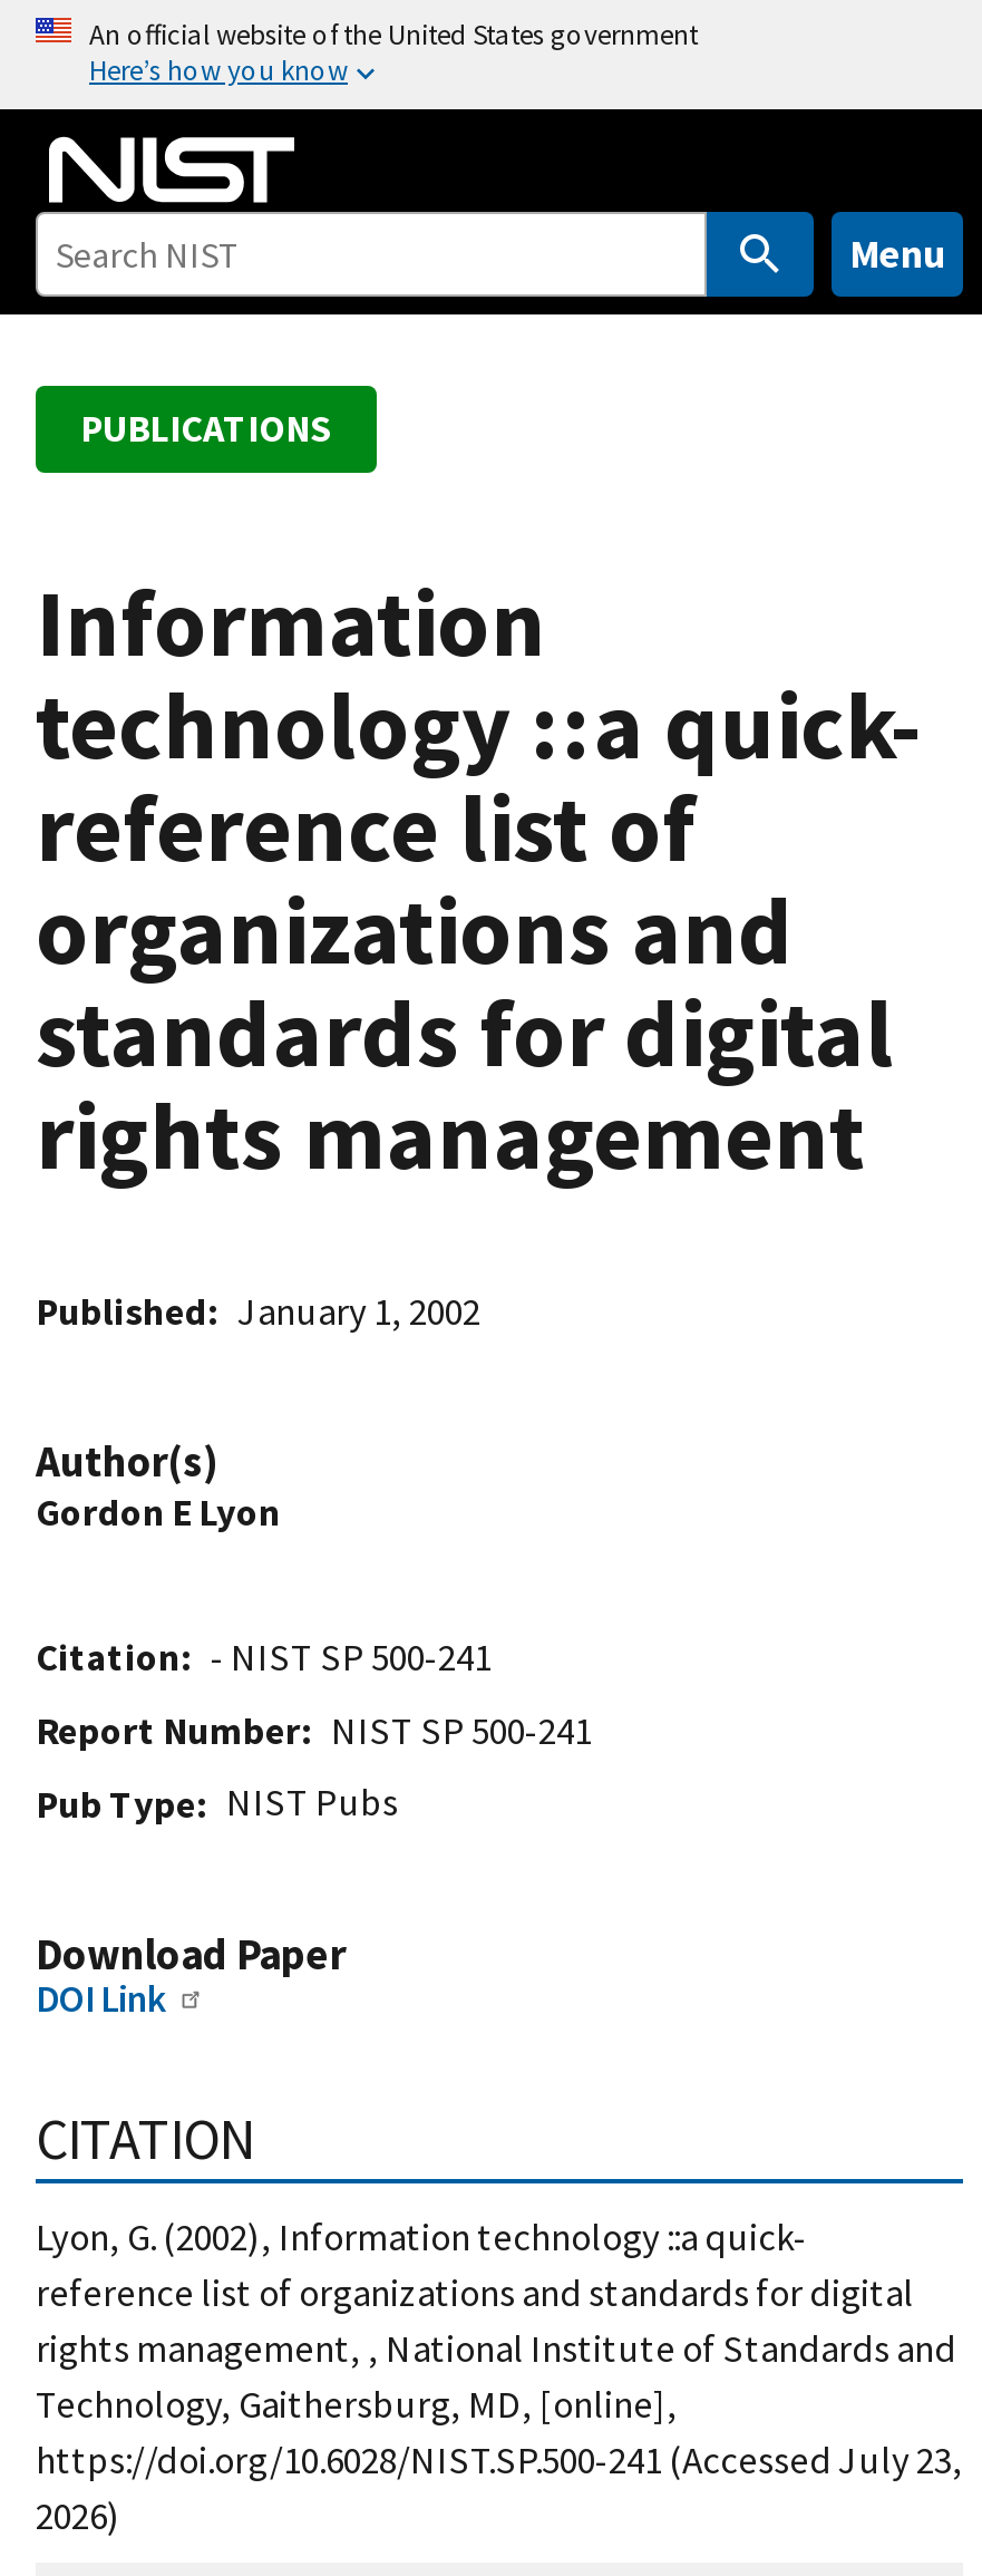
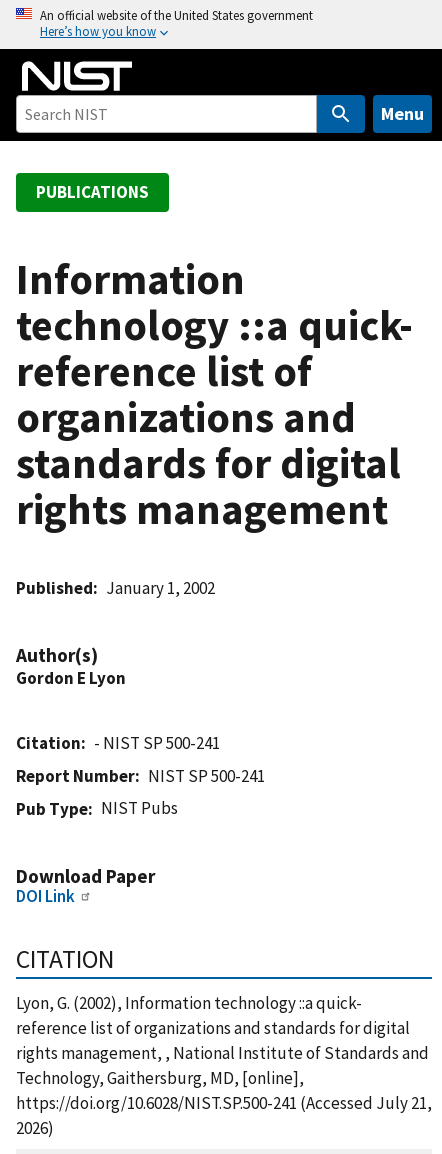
[36,2435,963,2484] https://doi.org/10.6028/NIST.SP.500-241 (Accessed July 23, -> [16,1092,432,1114] https://doi.org/10.6028/NIST.SP.500-241 (Accessed July 21,

